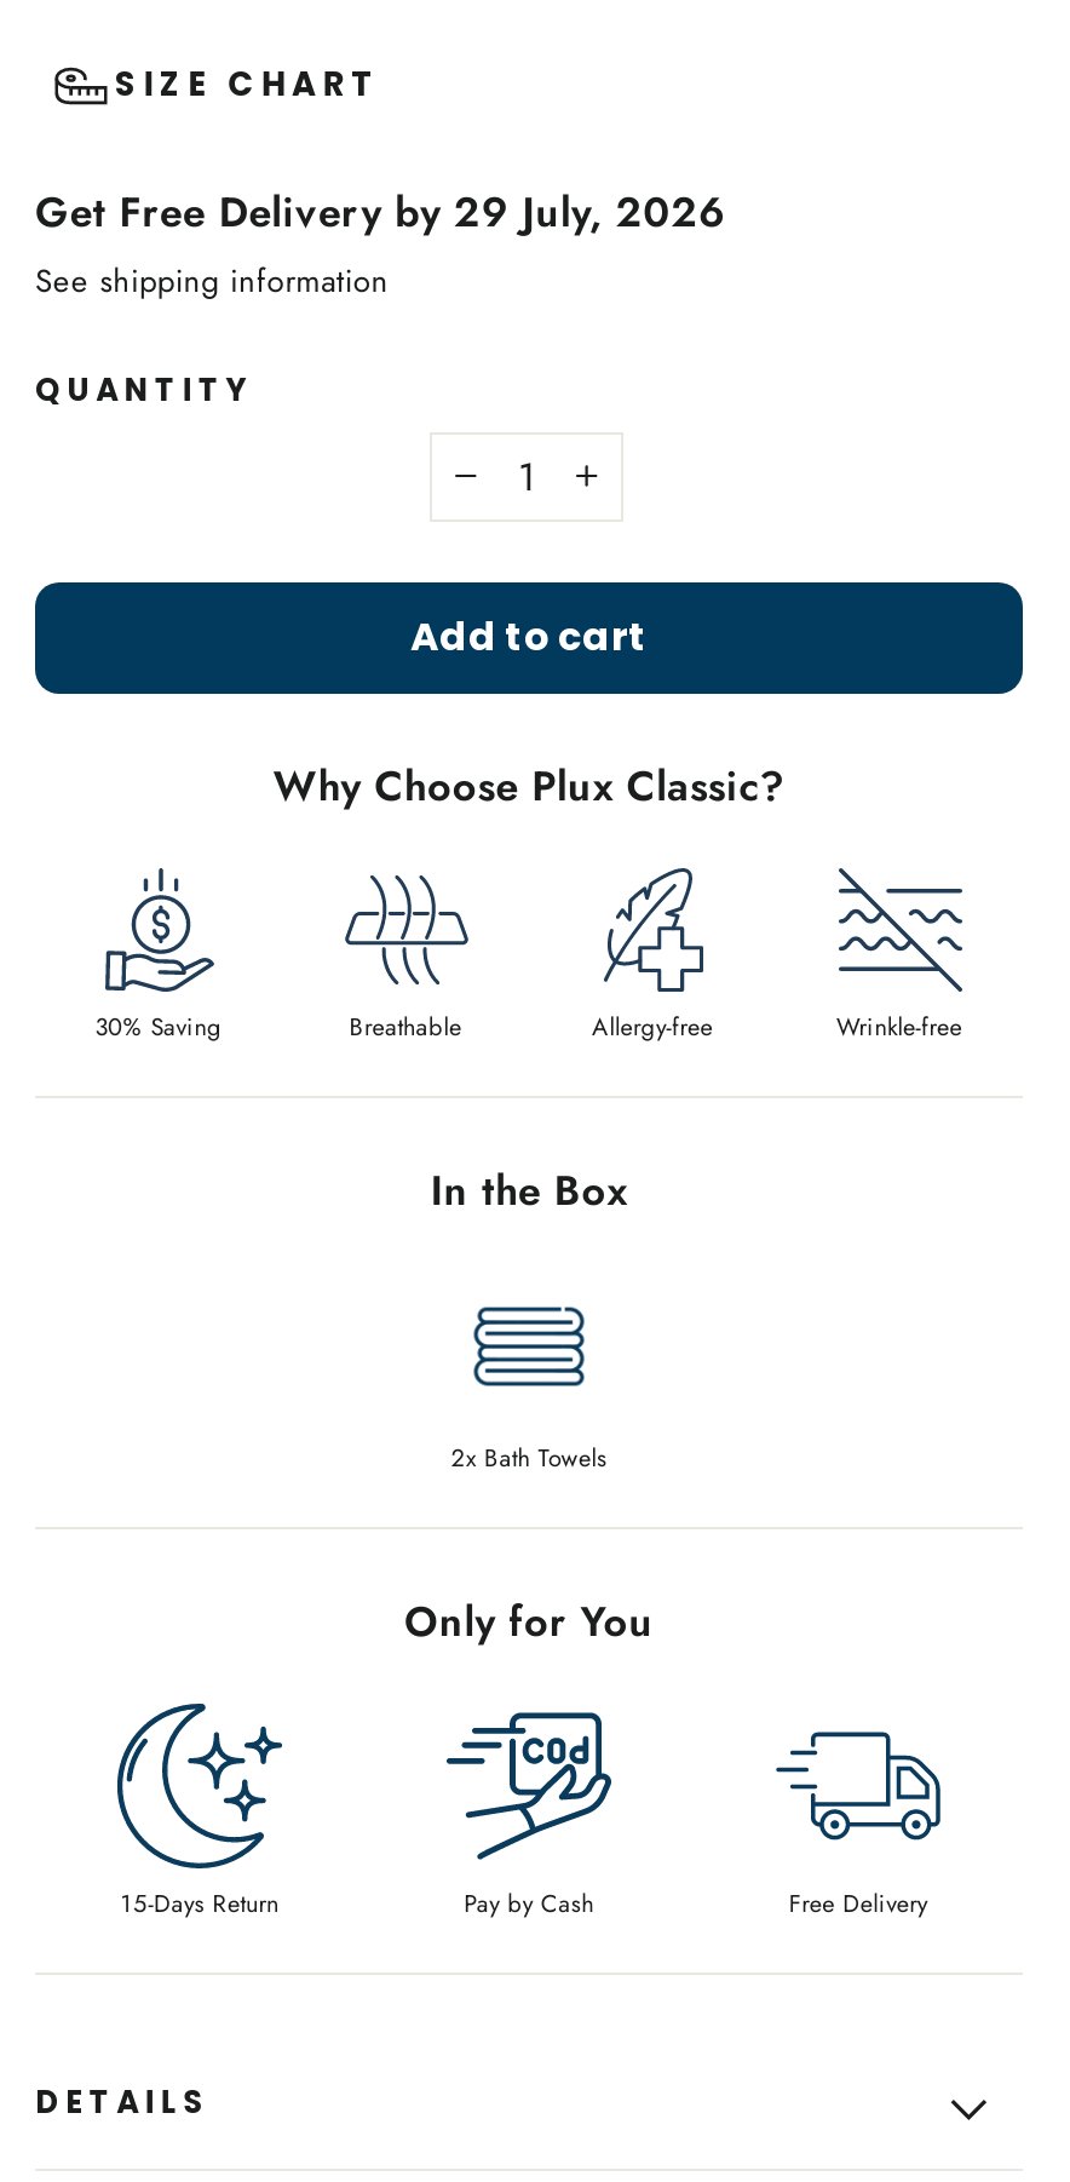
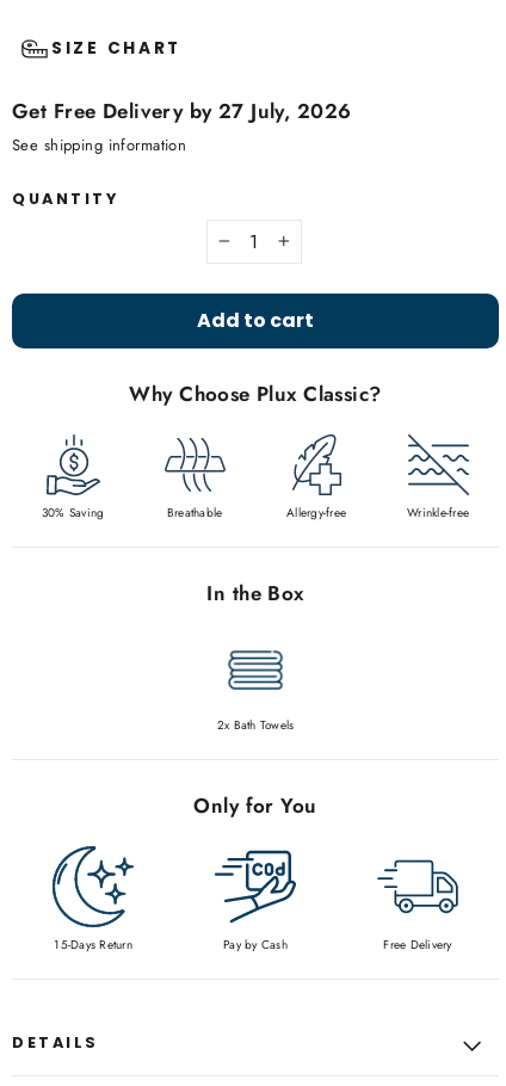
[35,182,726,240] Get Free Delivery by 29 July, 2026 -> [12,96,351,125] Get Free Delivery by 27 July, 2026

